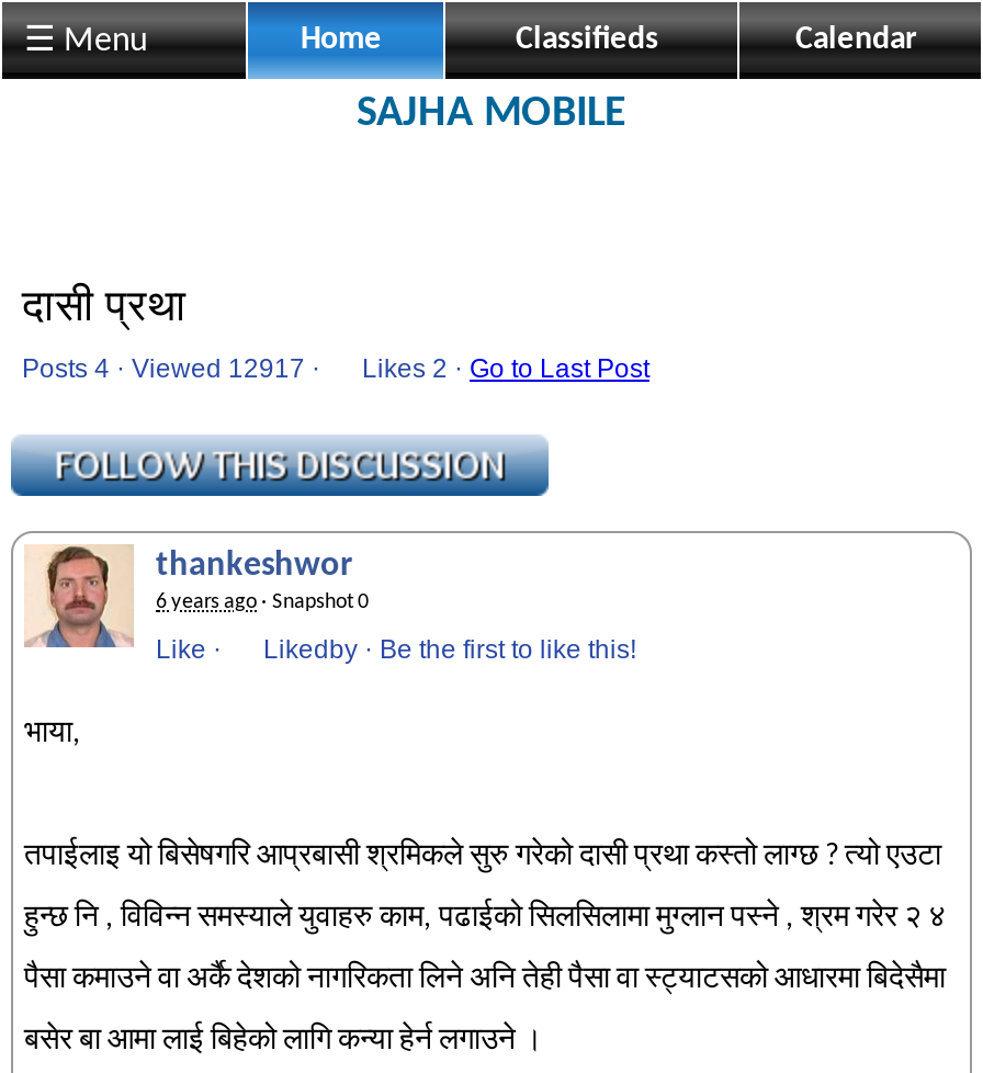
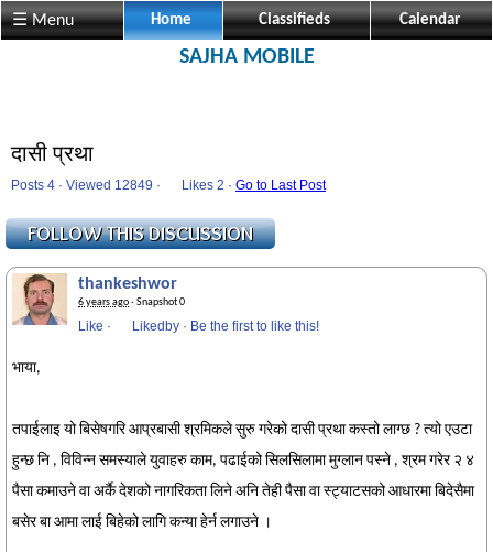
[22,353,649,384] Posts 4 · Viewed 12917 · Likes 2 · Go to Last Post -> [11,177,326,193] Posts 4 · Viewed 12849 · Likes 2 · Go to Last Post

